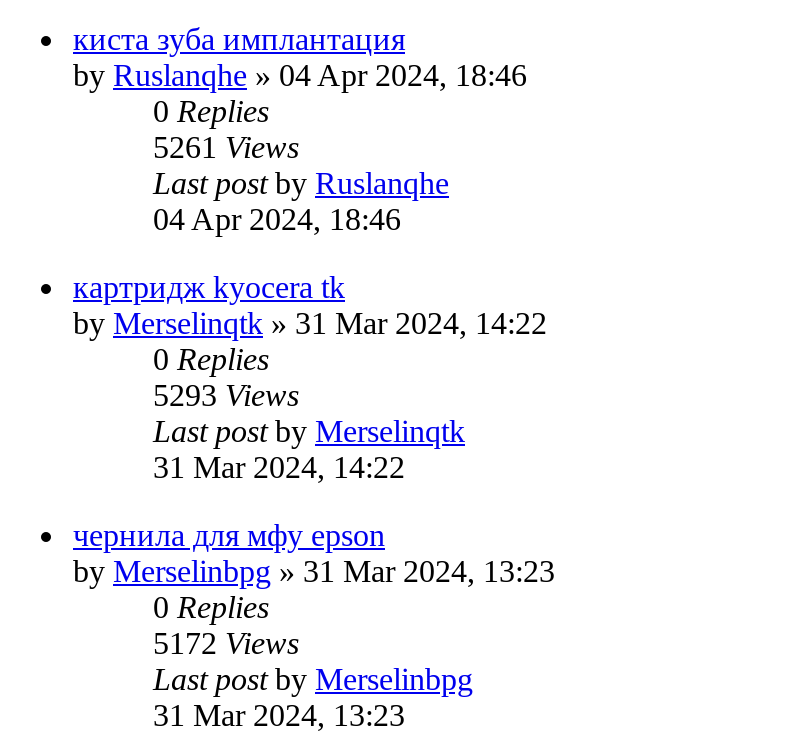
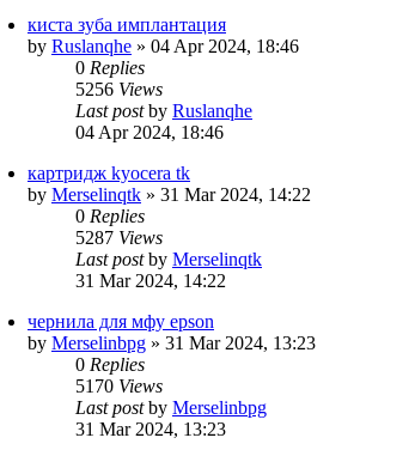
[153,130,299,164] 5261 Views -> [75,79,163,99] 5256 Views
[153,378,299,412] 5293 Views -> [75,227,163,248] 5287 Views
[153,626,299,660] 5172 Views -> [75,376,163,396] 5170 Views

